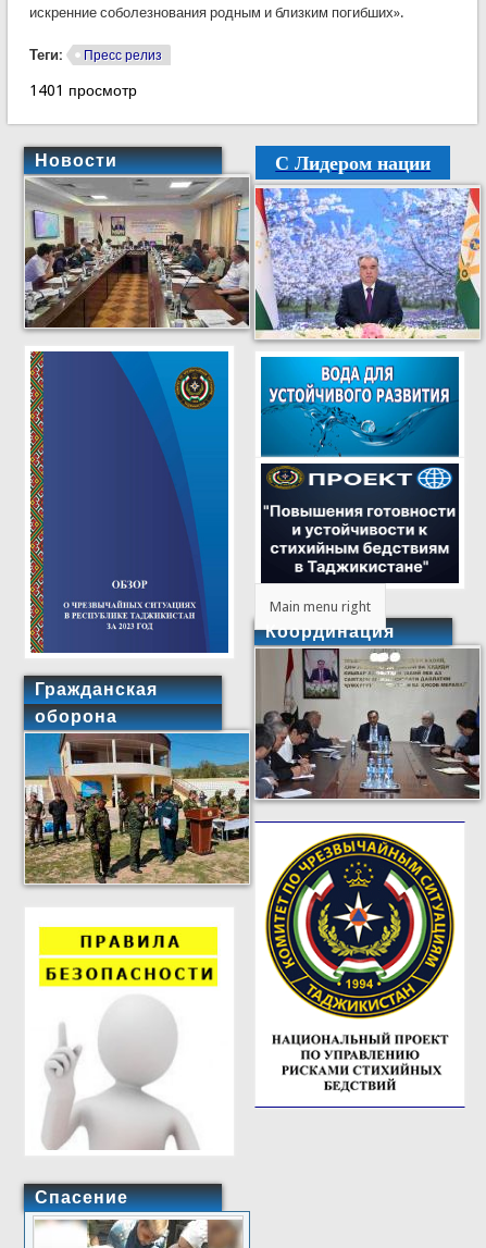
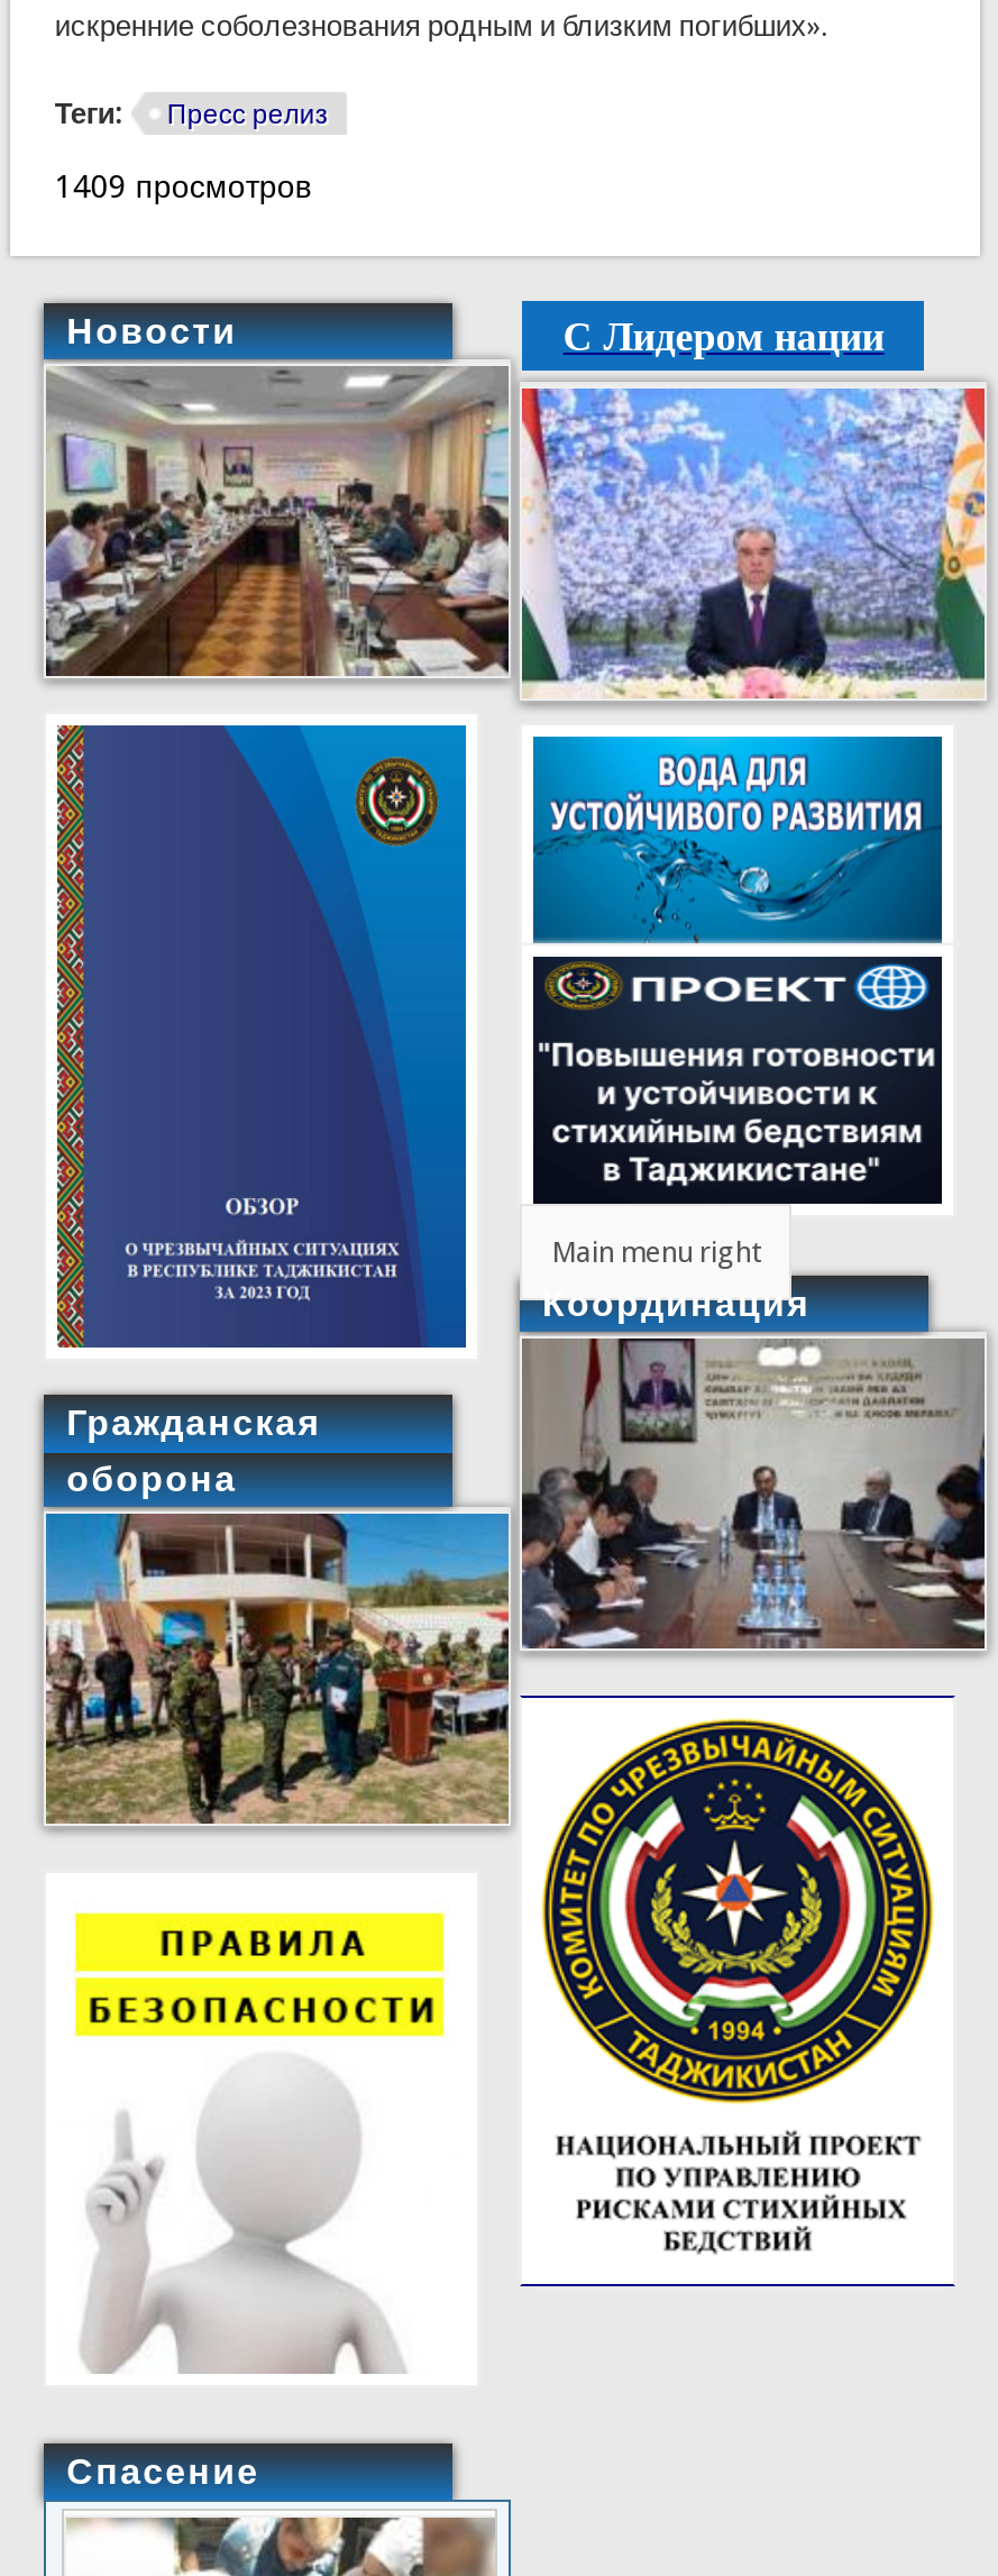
[29,81,137,98] 1401 просмотр -> [55,167,311,203] 1409 просмотров

